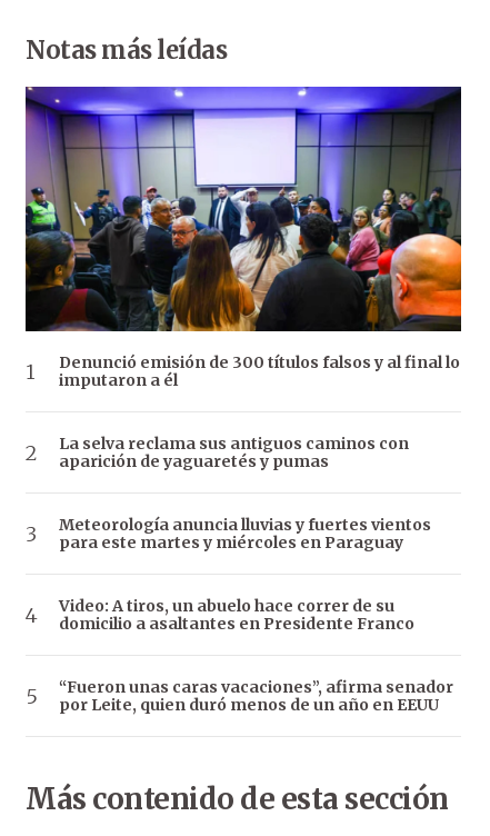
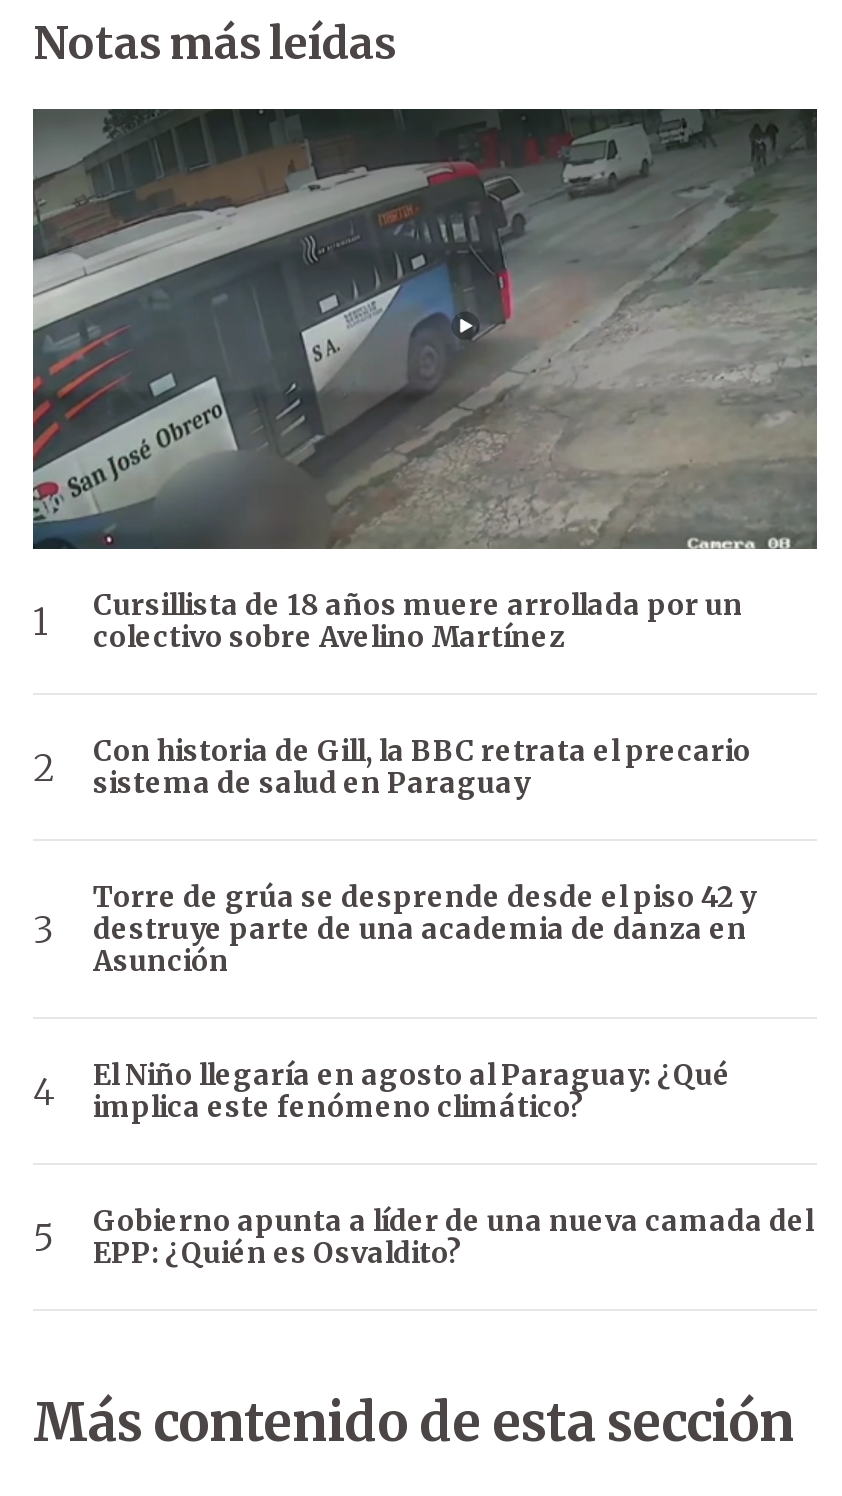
[24,86,462,391] [image] | Denunció emisión de 300 títulos falsos y al final lo | imputaron a él -> [31,107,819,656] [image] | Cursillista de 18 años muere arrollada por un | colectivo sobre Avelino Martínez
[59,434,409,472] La selva reclama sus antiguos caminos con | aparición de yaguaretés y pumas -> [93,734,751,802] Con historia de Gill, la BBC retrata el precario | sistema de salud en Paraguay
[59,515,431,553] Meteorología anuncia lluvias y fuertes vientos | para este martes y miércoles en Paraguay -> [93,880,755,980] Torre de grúa se desprende desde el piso 42 y | destruye parte de una academia de danza en | Asunción
[59,596,414,634] Video: A tiros, un abuelo hace correr de su | domicilio a asaltantes en Presidente Franco -> [93,1058,731,1126] El Niño llegaría en agosto al Paraguay: ¿Qué | implica este fenómeno climático?
[59,677,453,715] “Fueron unas caras vacaciones”, afirma senador | por Leite, quien duró menos de un año en EEUU -> [93,1204,813,1272] Gobierno apunta a líder de una nueva camada del | EPP: ¿Quién es Osvaldito?

